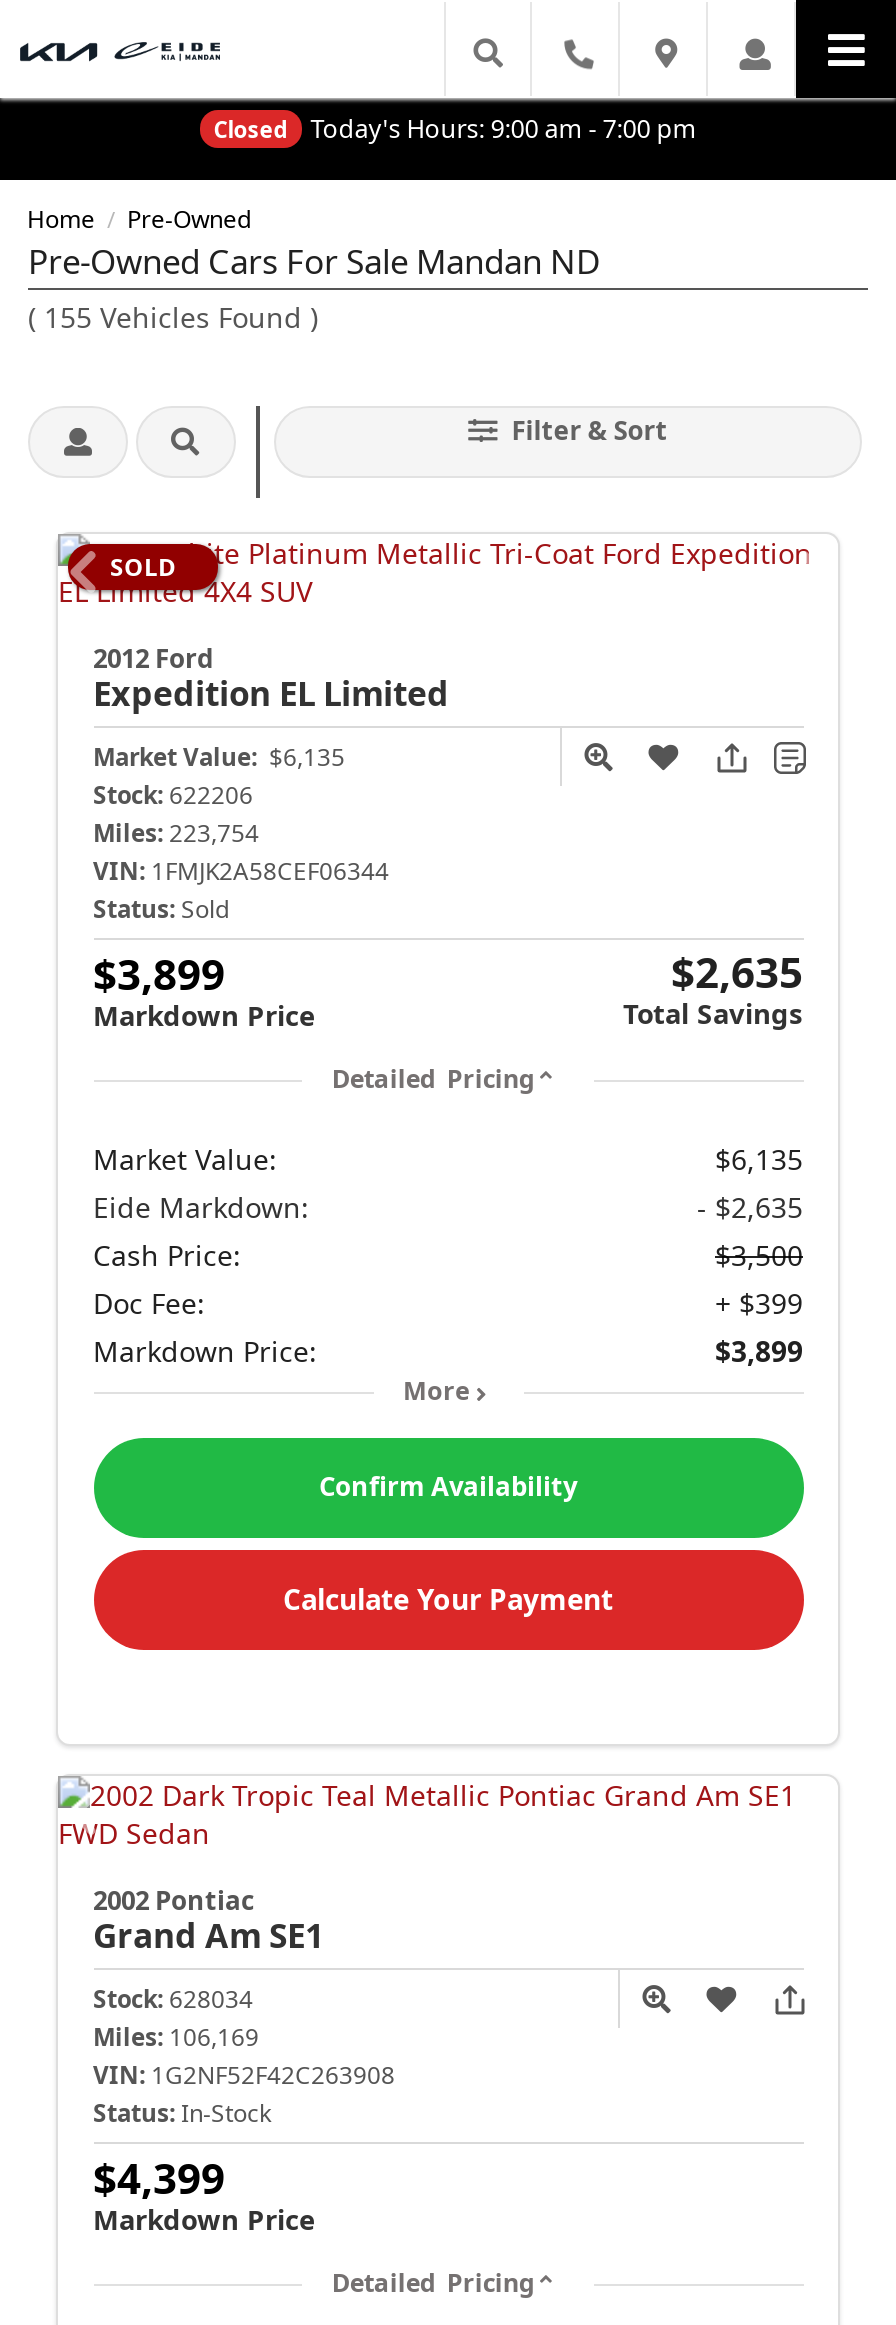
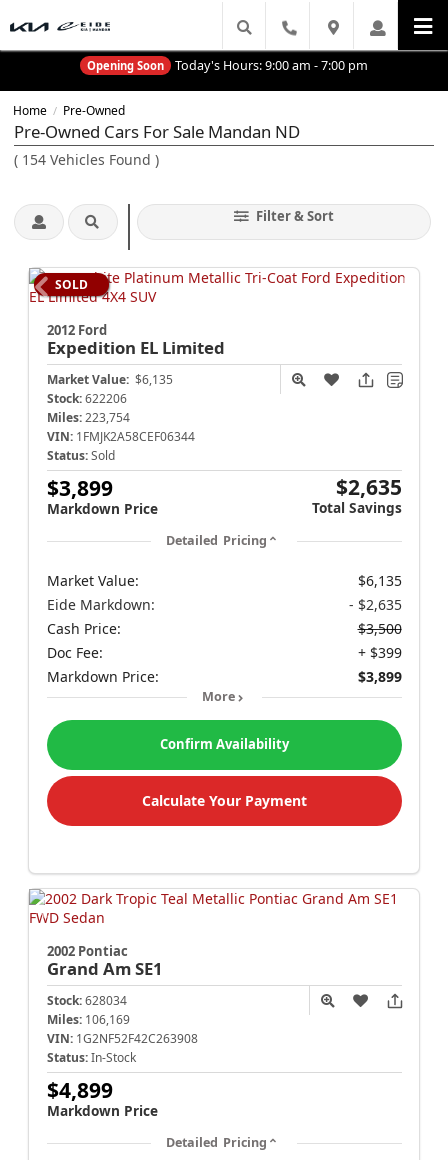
[213,114,287,144] Closed -> [87,58,164,73] Opening Soon
[28,297,318,335] (155 Vehicles Found) -> [14,150,159,169] (154 Vehicles Found)
[93,2151,225,2207] $4,399 -> [46,1076,112,1104] $4,899

